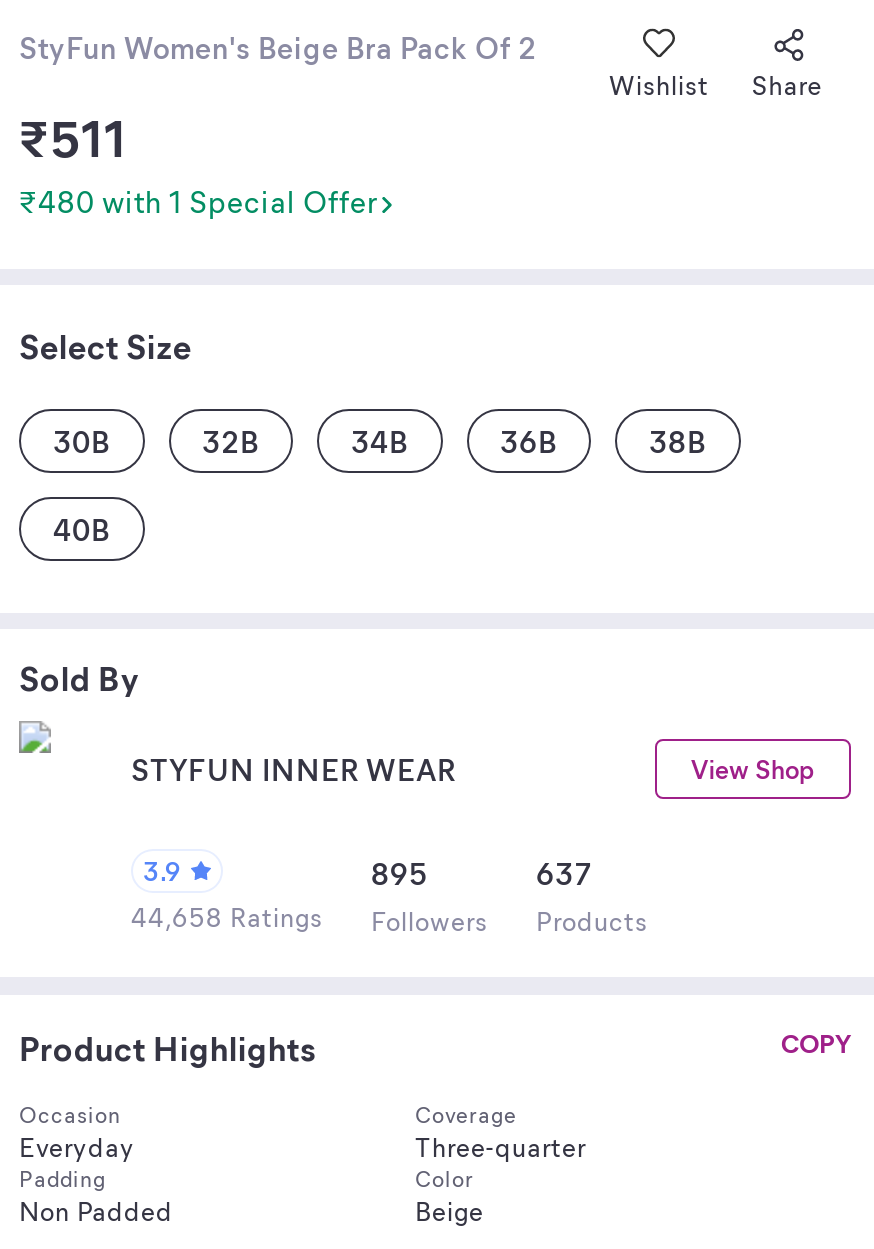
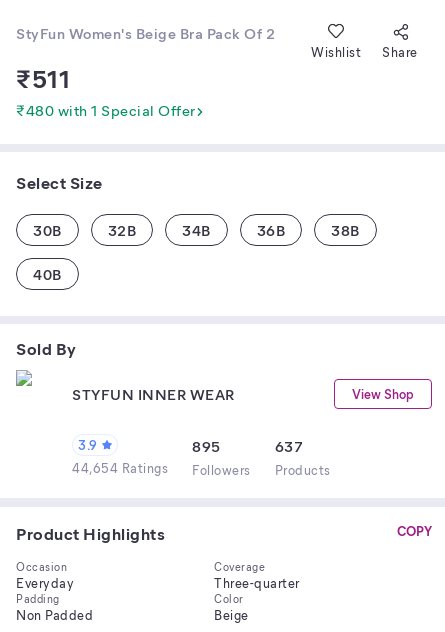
[131,899,648,937] 44,658 Ratings Followers Products -> [72,459,330,478] 44,654 Ratings Followers Products

